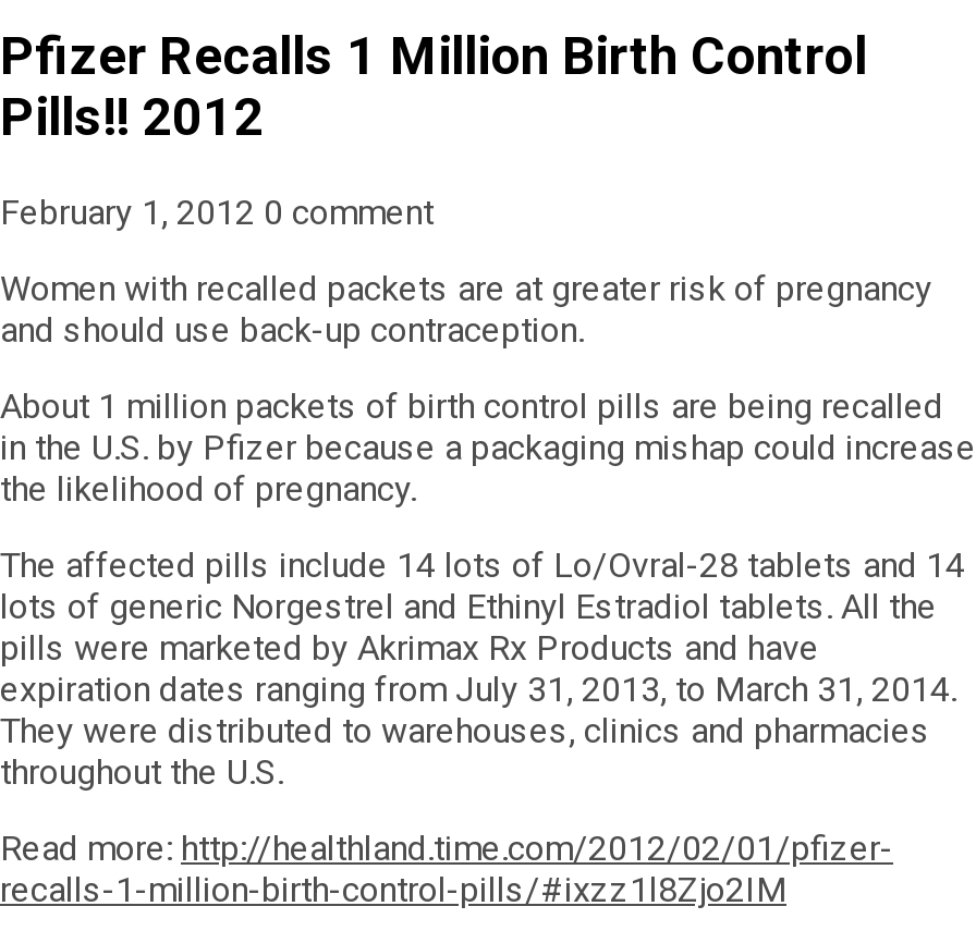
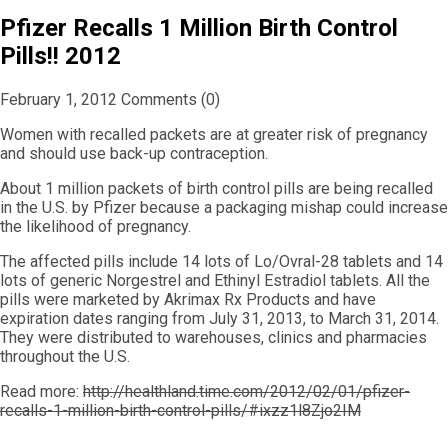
[0,191,434,232] February 1, 2012 0 comment -> [0,90,220,109] February 1, 2012 Comments (0)

